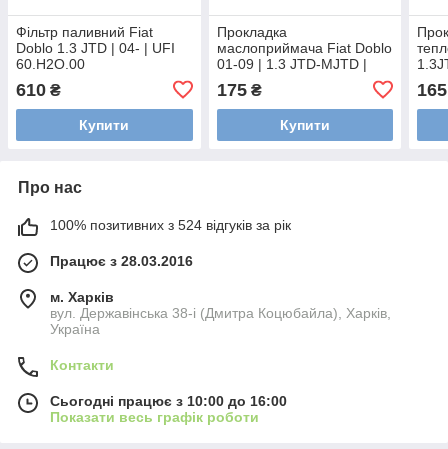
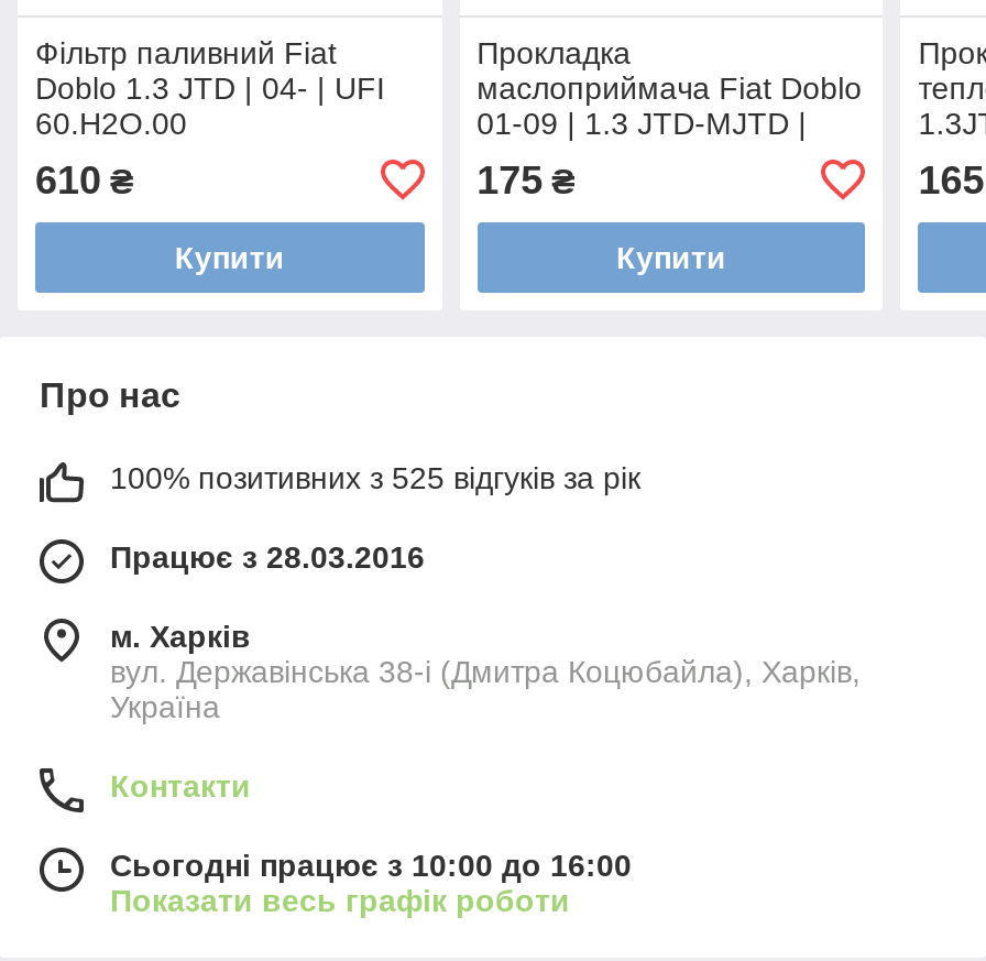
[50,217,291,233] 100% позитивних з 524 відгуків за рік -> [110,460,640,495] 100% позитивних з 525 відгуків за рік

